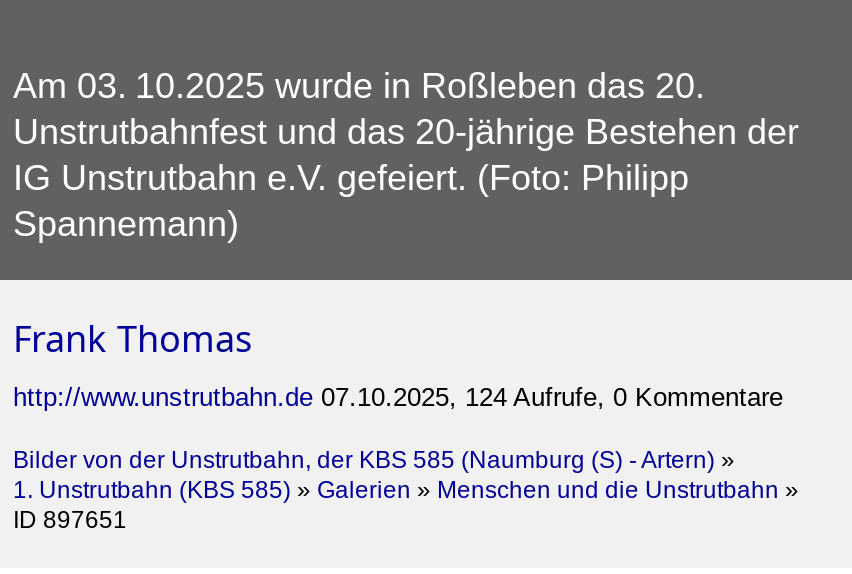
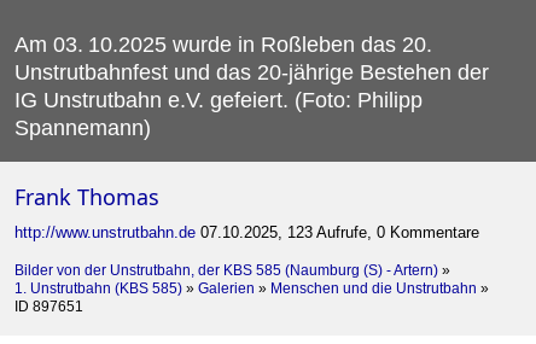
[13,381,783,411] http://www.unstrutbahn.de 07.10.2025, 124 Aufrufe, 0 Kommentare -> [14,224,479,242] http://www.unstrutbahn.de 07.10.2025, 123 Aufrufe, 0 Kommentare

